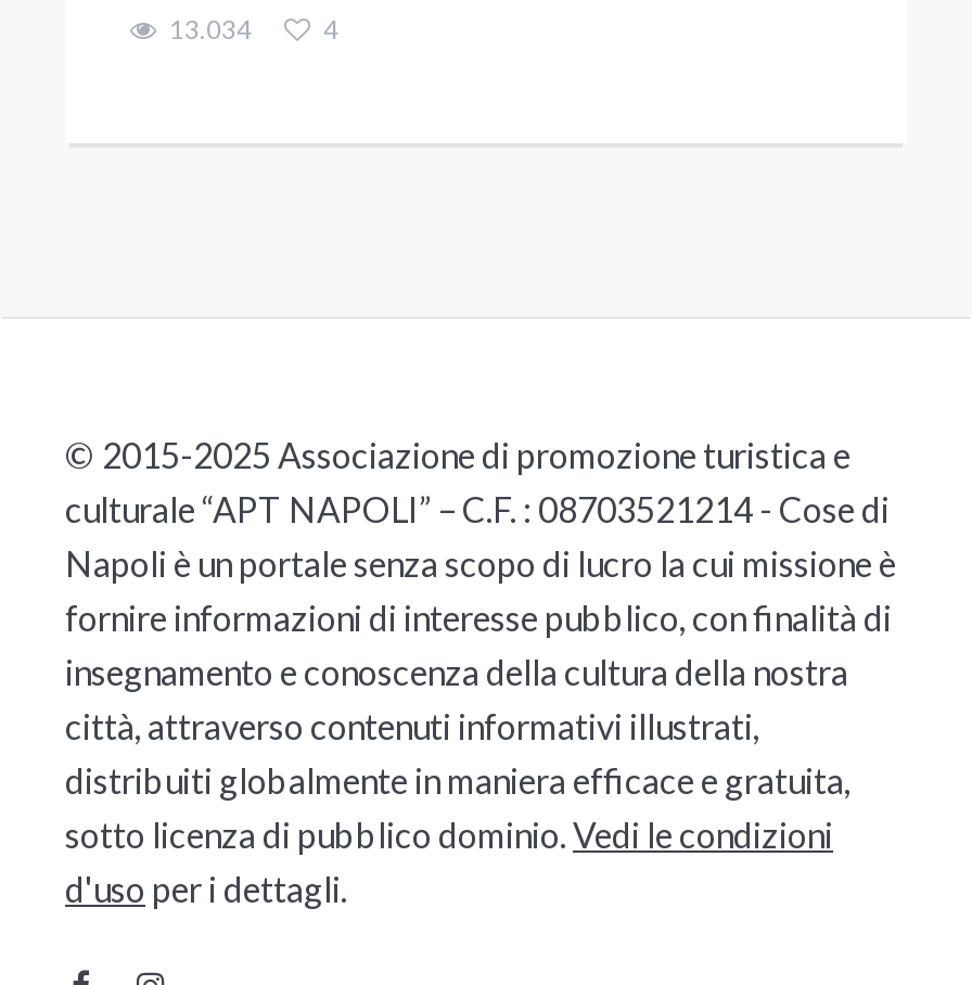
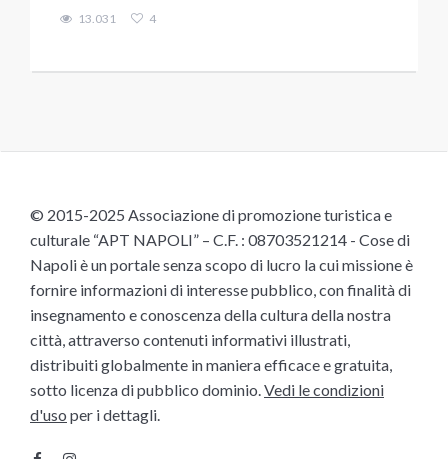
[169,12,252,45] 13.034 -> [78,11,116,26] 13.031

